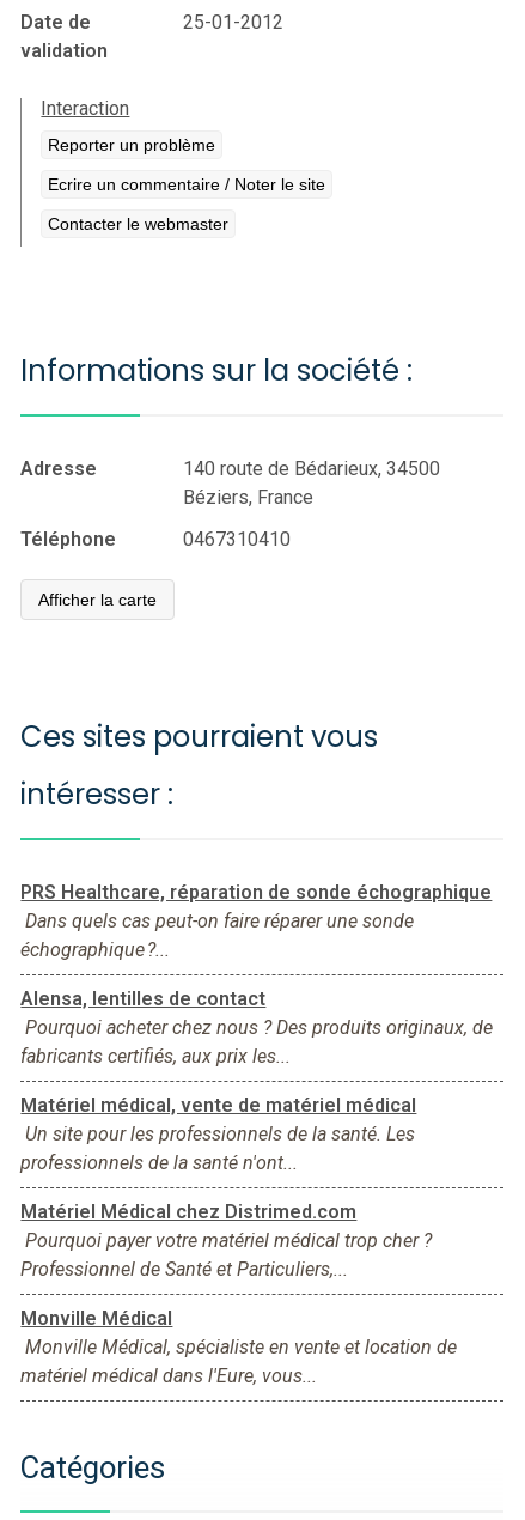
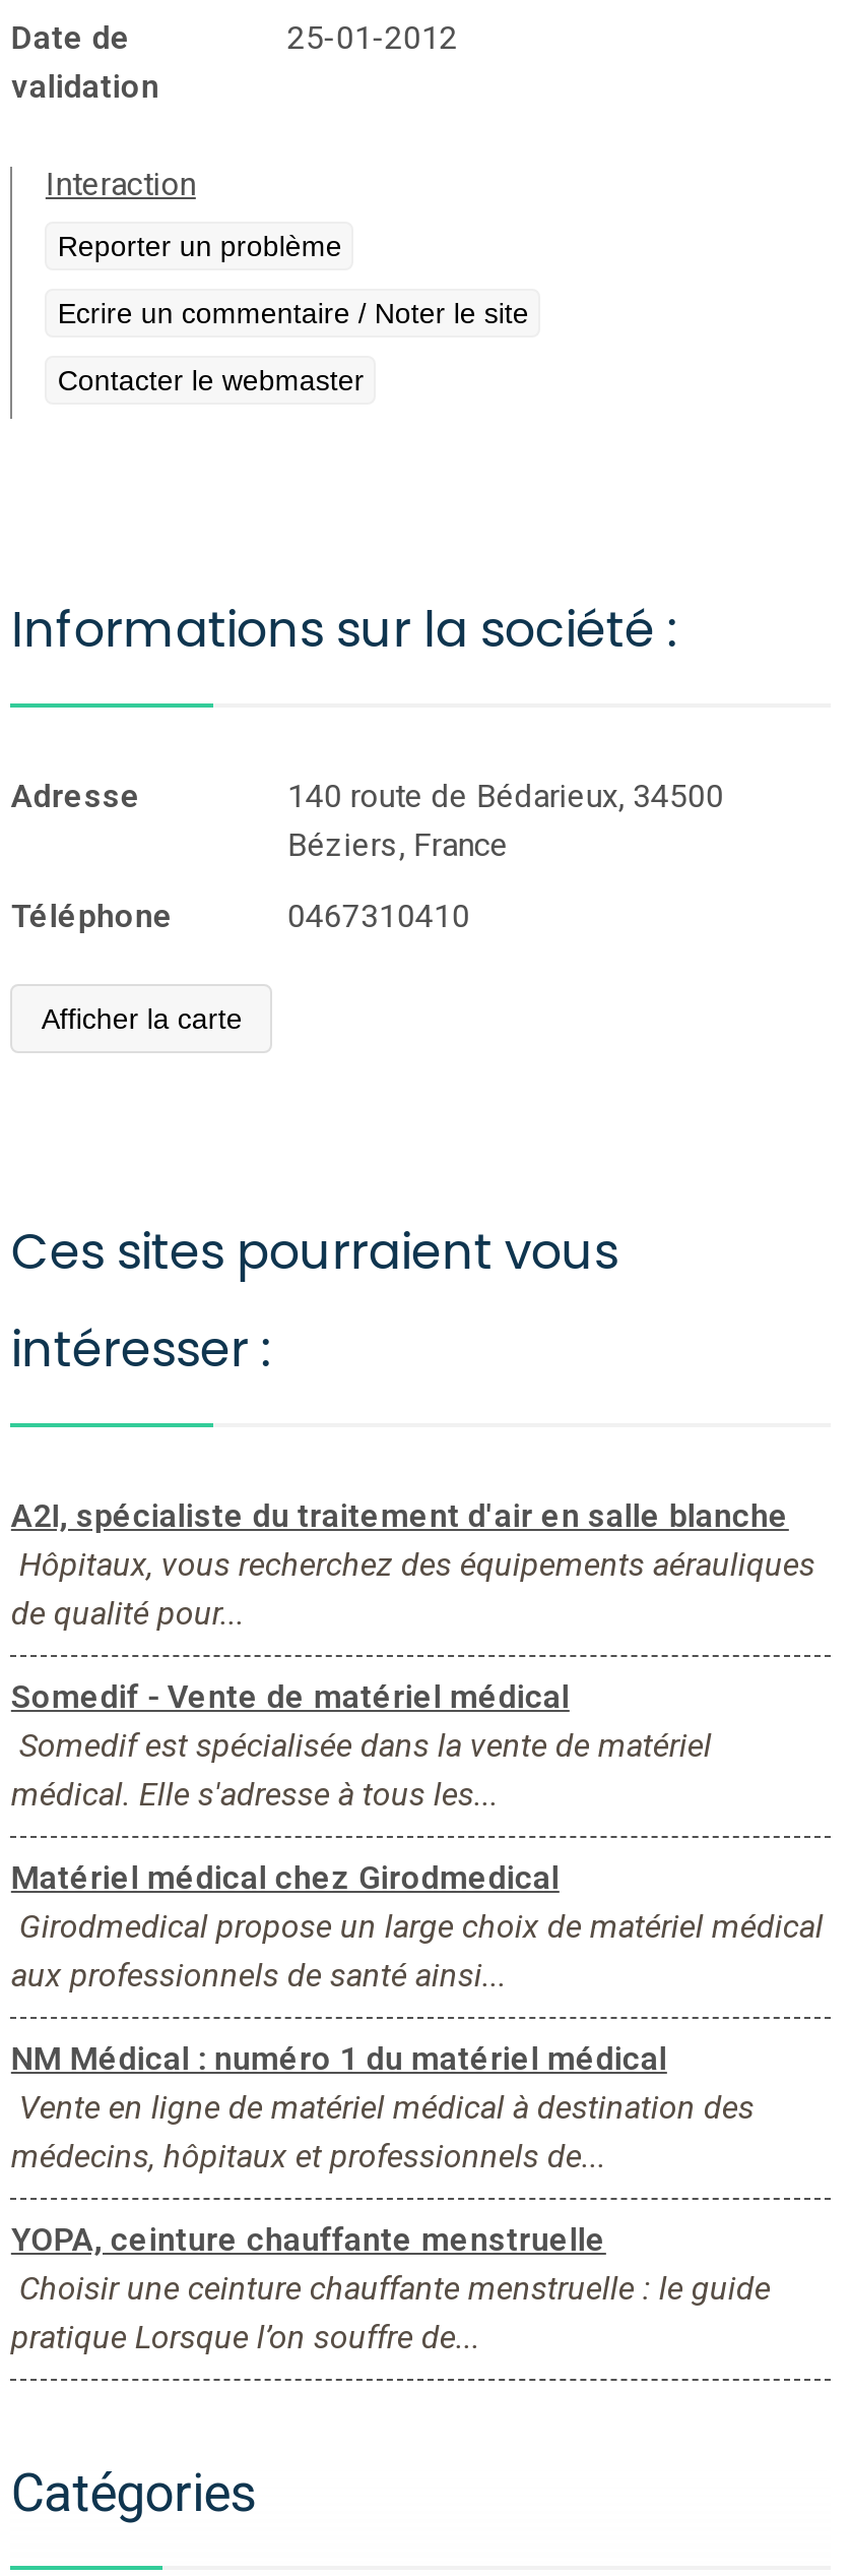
[21,881,492,961] PRS Healthcare, réparation de sonde échographique | Dans quels cas peut-on faire réparer une sonde | échographique ?... -> [11,1497,815,1633] A2I, spécialiste du traitement d'air en salle blanche | Hôpitaux, vous recherchez des équipements aérauliques | de qualité pour...
[21,988,493,1068] Alensa, lentilles de contact | Pourquoi acheter chez nous ? Des produits originaux, de | fabricants certifiés, aux prix les... -> [11,1678,712,1814] Somedif - Vente de matériel médical | Somedif est spécialisée dans la vente de matériel | médical. Elle s'adresse à tous les...
[21,1094,417,1174] Matériel médical, vente de matériel médical | Un site pour les professionnels de la santé. Les | professionnels de la santé n'ont... -> [11,1859,823,1995] Matériel médical chez Girodmedical | Girodmedical propose un large choix de matériel médical | aux professionnels de santé ainsi...
[21,1201,432,1281] Matériel Médical chez Distrimed.com | Pourquoi payer votre matériel médical trop cher ? | Professionnel de Santé et Particuliers,... -> [11,2040,754,2176] NM Médical : numéro 1 du matériel médical | Vente en ligne de matériel médical à destination des | médecins, hôpitaux et professionnels de...
[21,1307,457,1387] Monville Médical | Monville Médical, spécialiste en vente et location de | matériel médical dans l'Eure, vous... -> [11,2221,771,2357] YOPA, ceinture chauffante menstruelle | Choisir une ceinture chauffante menstruelle : le guide | pratique Lorsque l’on souffre de...

